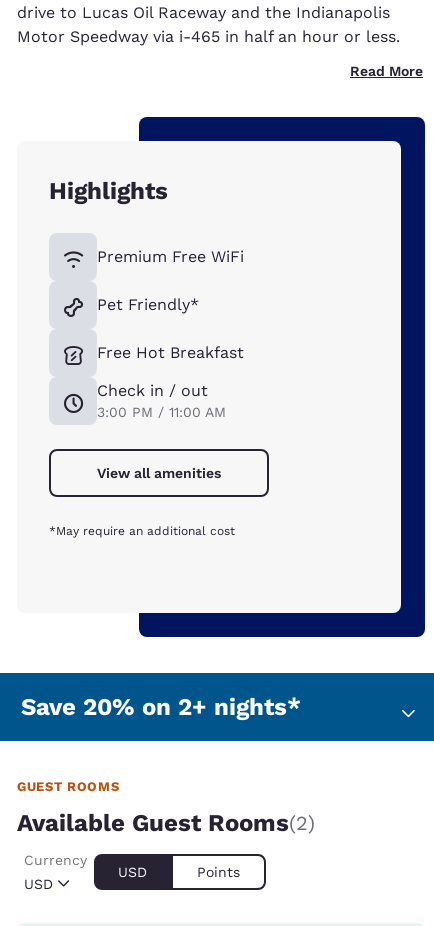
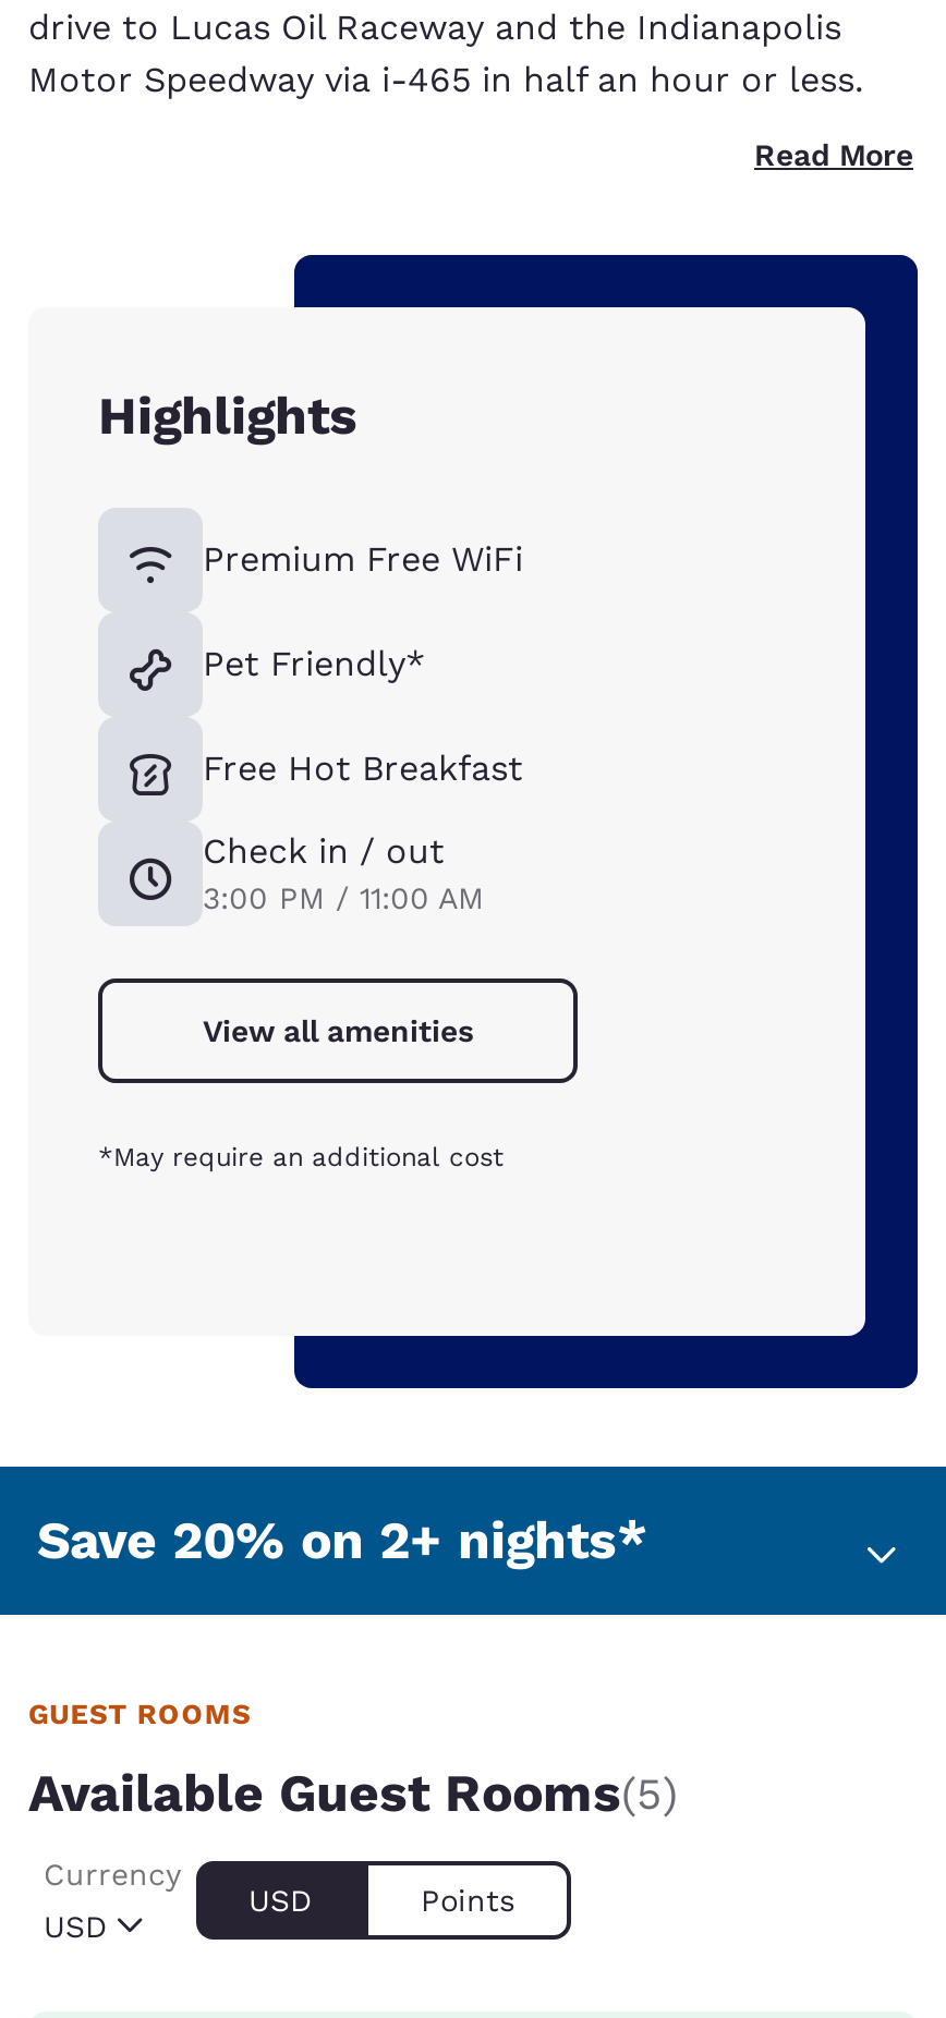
[17,809,315,837] Available Guest Rooms(2) -> [28,1763,678,1824] Available Guest Rooms(5)

